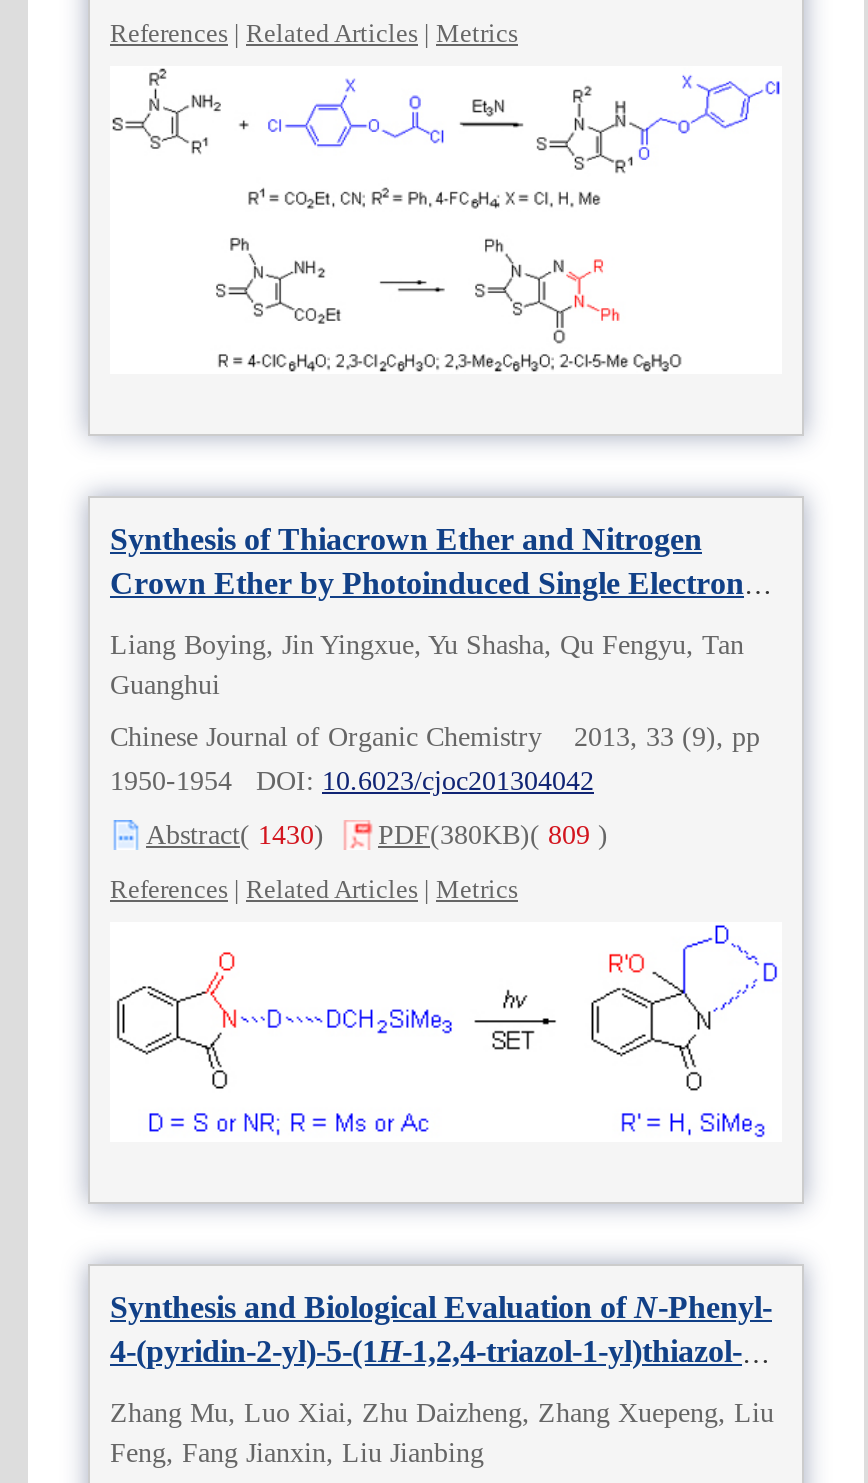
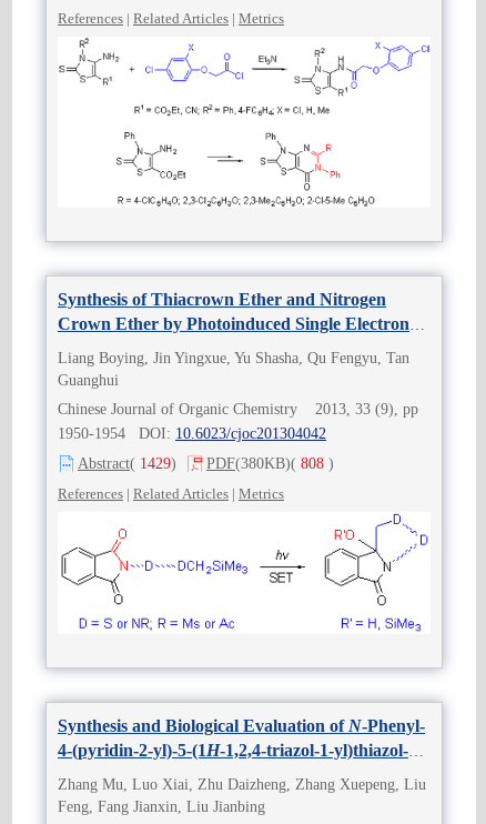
[146,820,324,850] Abstract(1430) -> [78,455,176,472] Abstract(1429)
[378,820,608,850] PDF(380KB)(809) -> [206,455,334,472] PDF(380KB)(808)

